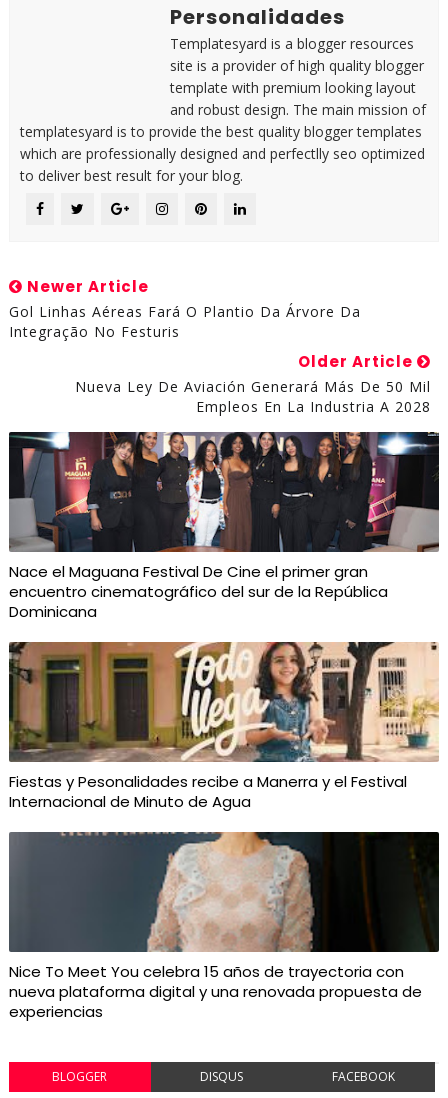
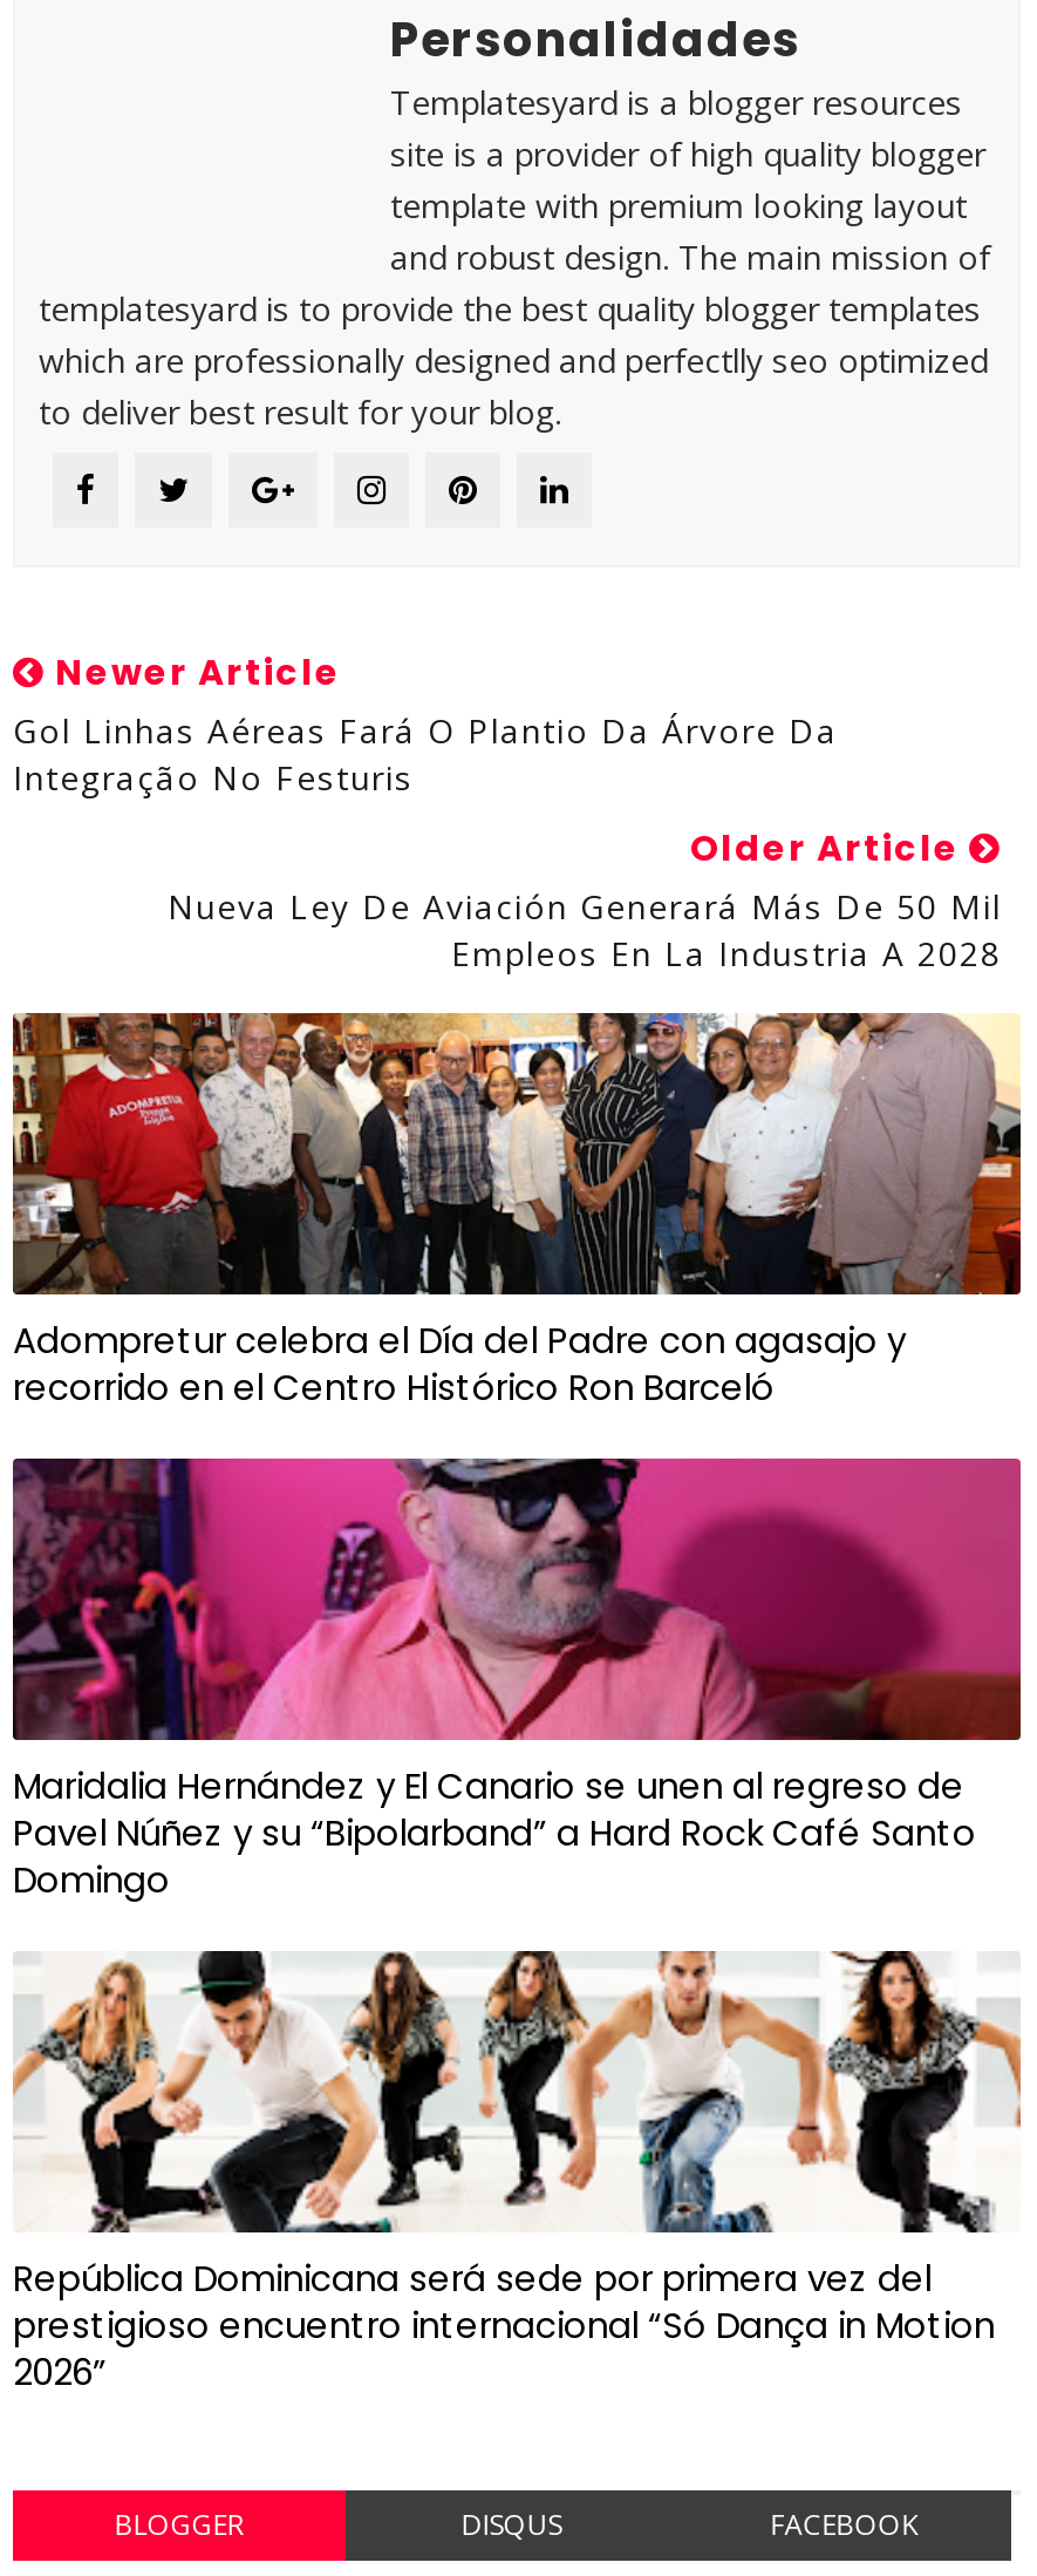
[8,431,440,622] [image] | Nace el Maguana Festival De Cine el primer gran | encuentro cinematográfico del sur de la República | Dominicana -> [11,1011,1023,1412] [image] | Adompretur celebra el Día del Padre con agasajo y | recorrido en el Centro Histórico Ron Barceló
[9,622,440,812] [image] | Fiestas y Pesonalidades recibe a Manerra y el Festival | Internacional de Minuto de Agua -> [11,1456,1023,1904] [image] | Maridalia Hernández y El Canario se unen al regreso de | Pavel Núñez y su “Bipolarband” a Hard Rock Café Santo | Domingo
[8,831,440,1022] [image] | Nice To Meet You celebra 15 años de trayectoria con | nueva plataforma digital y una renovada propuesta de | experiencias -> [11,1949,1023,2397] [image] | República Dominicana será sede por primera vez del | prestigioso encuentro internacional “Só Dança in Motion | 2026”

